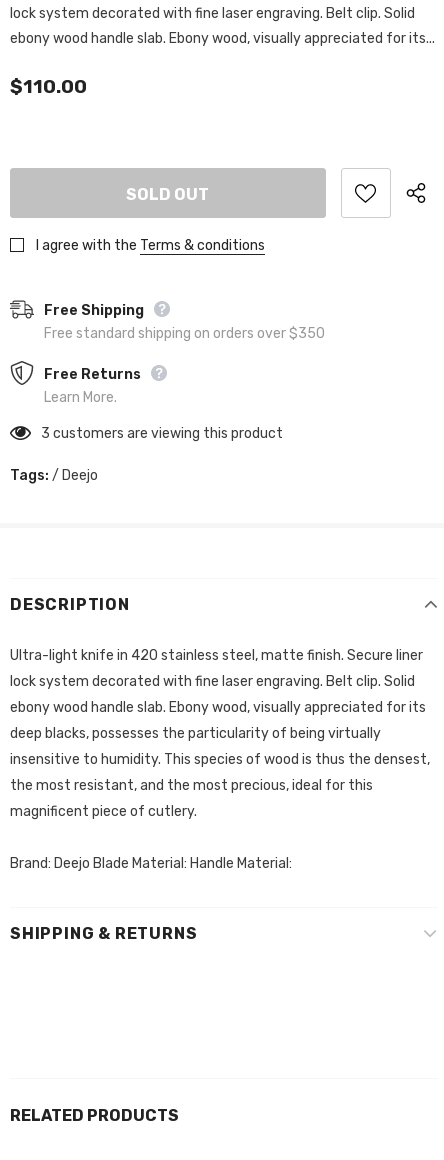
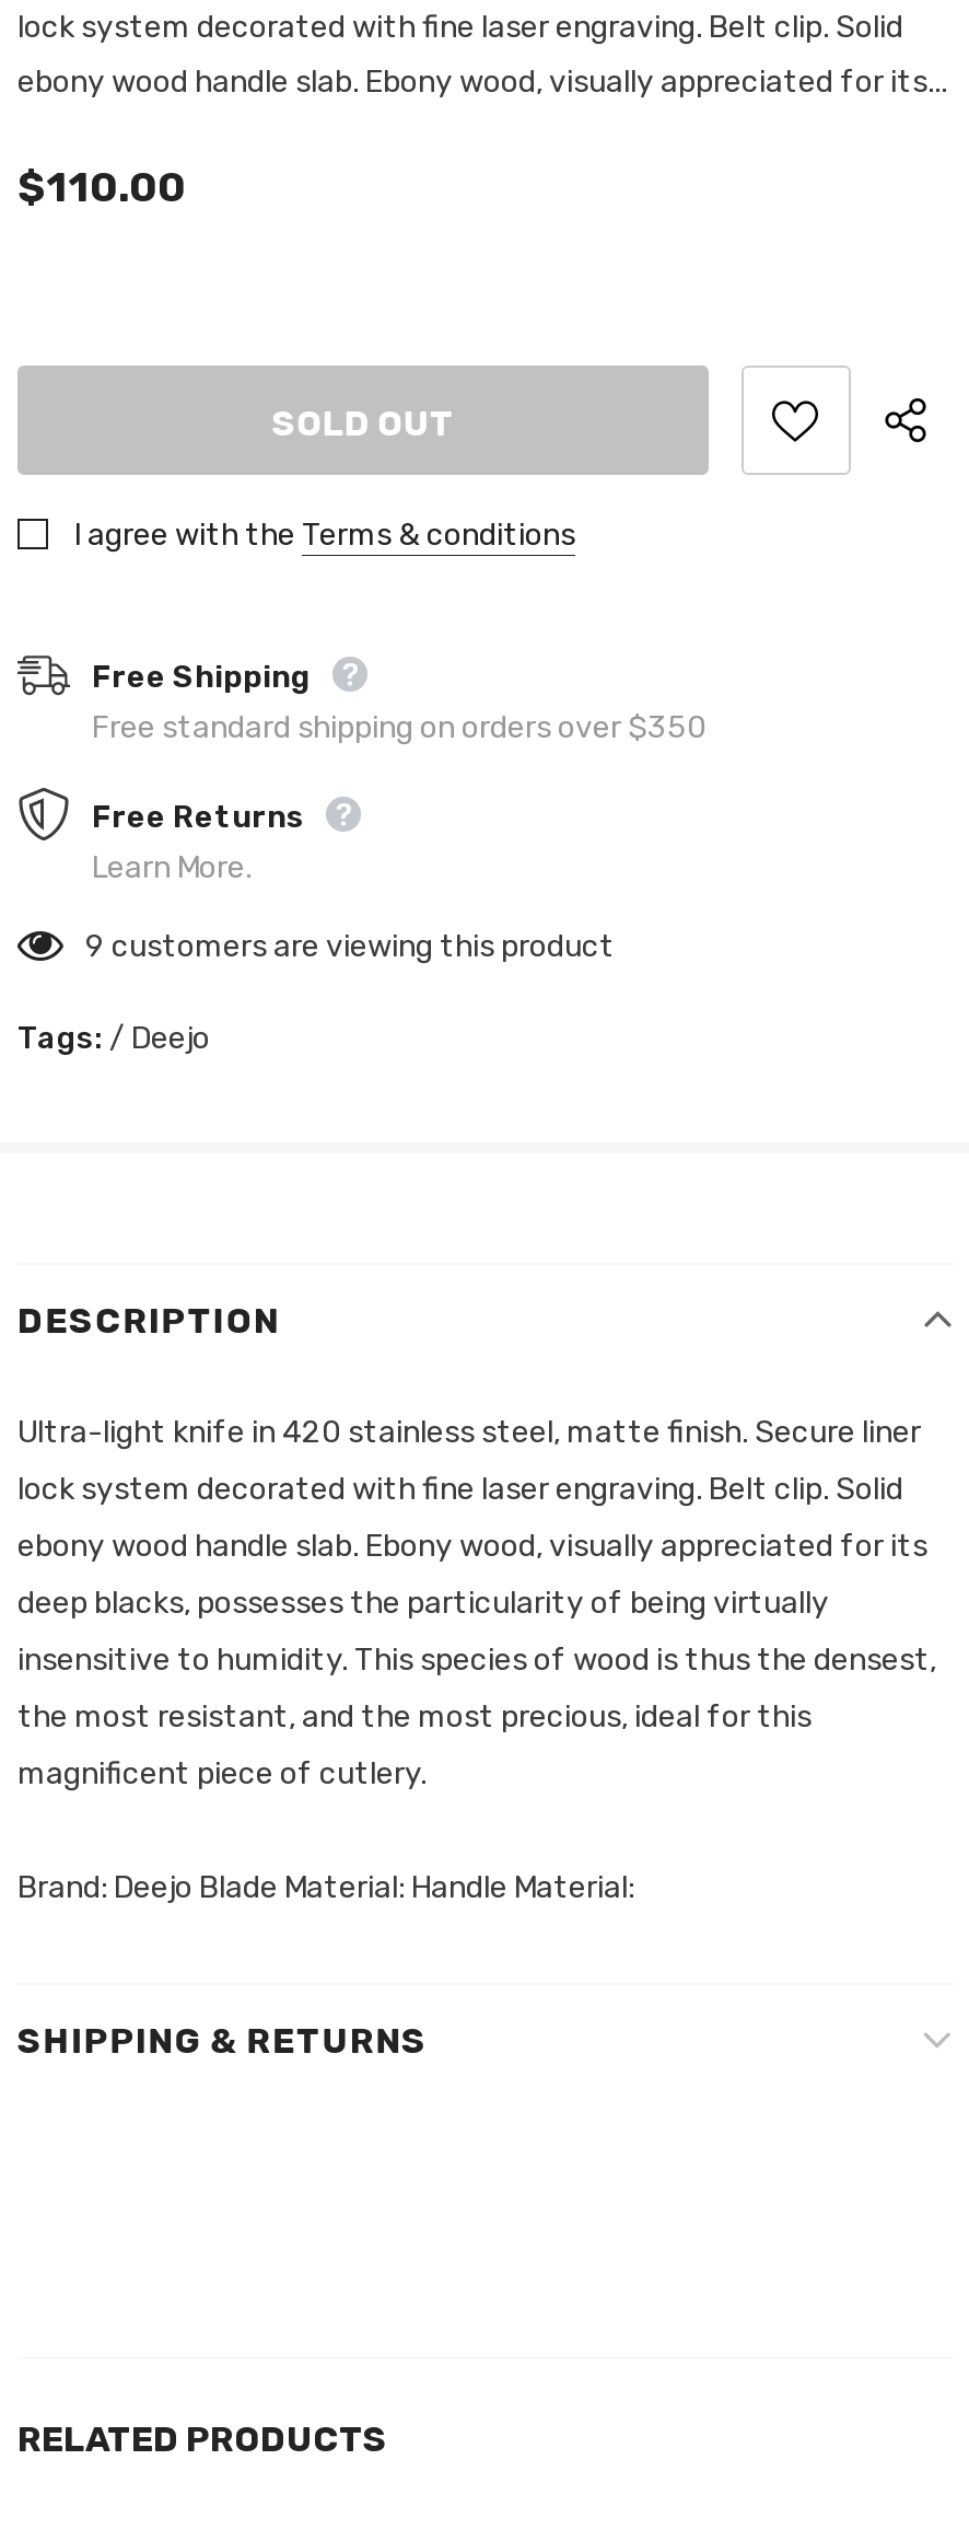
[41,425,283,442] 3 customers are viewing this product -> [85,928,615,966] 9 customers are viewing this product

